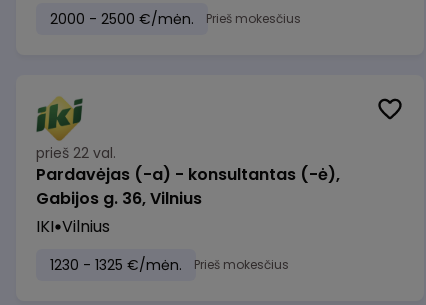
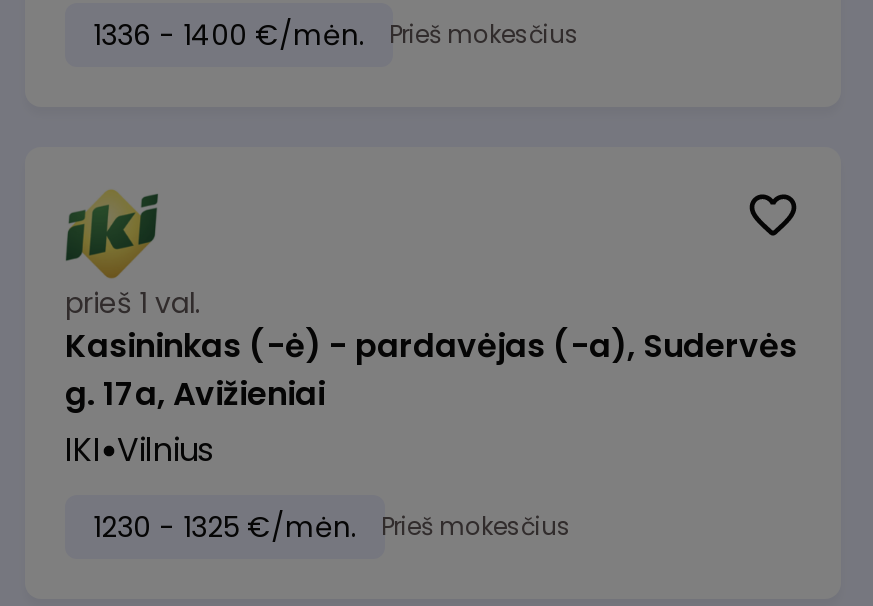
[50,9,301,29] 2000 - 2500 €/mėn. Prieš mokesčius -> [93,15,579,55] 1336 - 1400 €/mėn. Prieš mokesčius
[36,143,340,210] prieš 22 val. | Pardavėjas (-a) - konsultantas (-ė), | Gabijos g. 36, Vilnius -> [65,283,797,417] prieš 1 val. | Kasininkas (-ė) - pardavėjas (-a), Sudervės | g. 17a, Avižieniai

